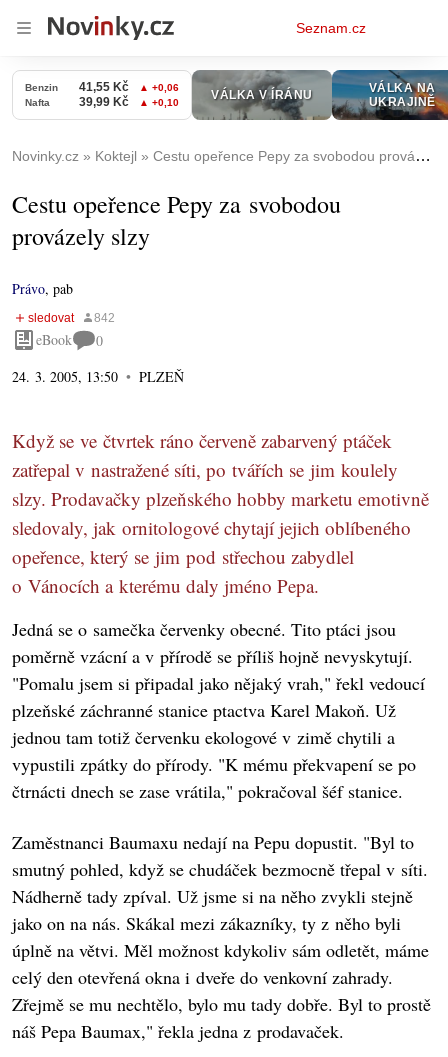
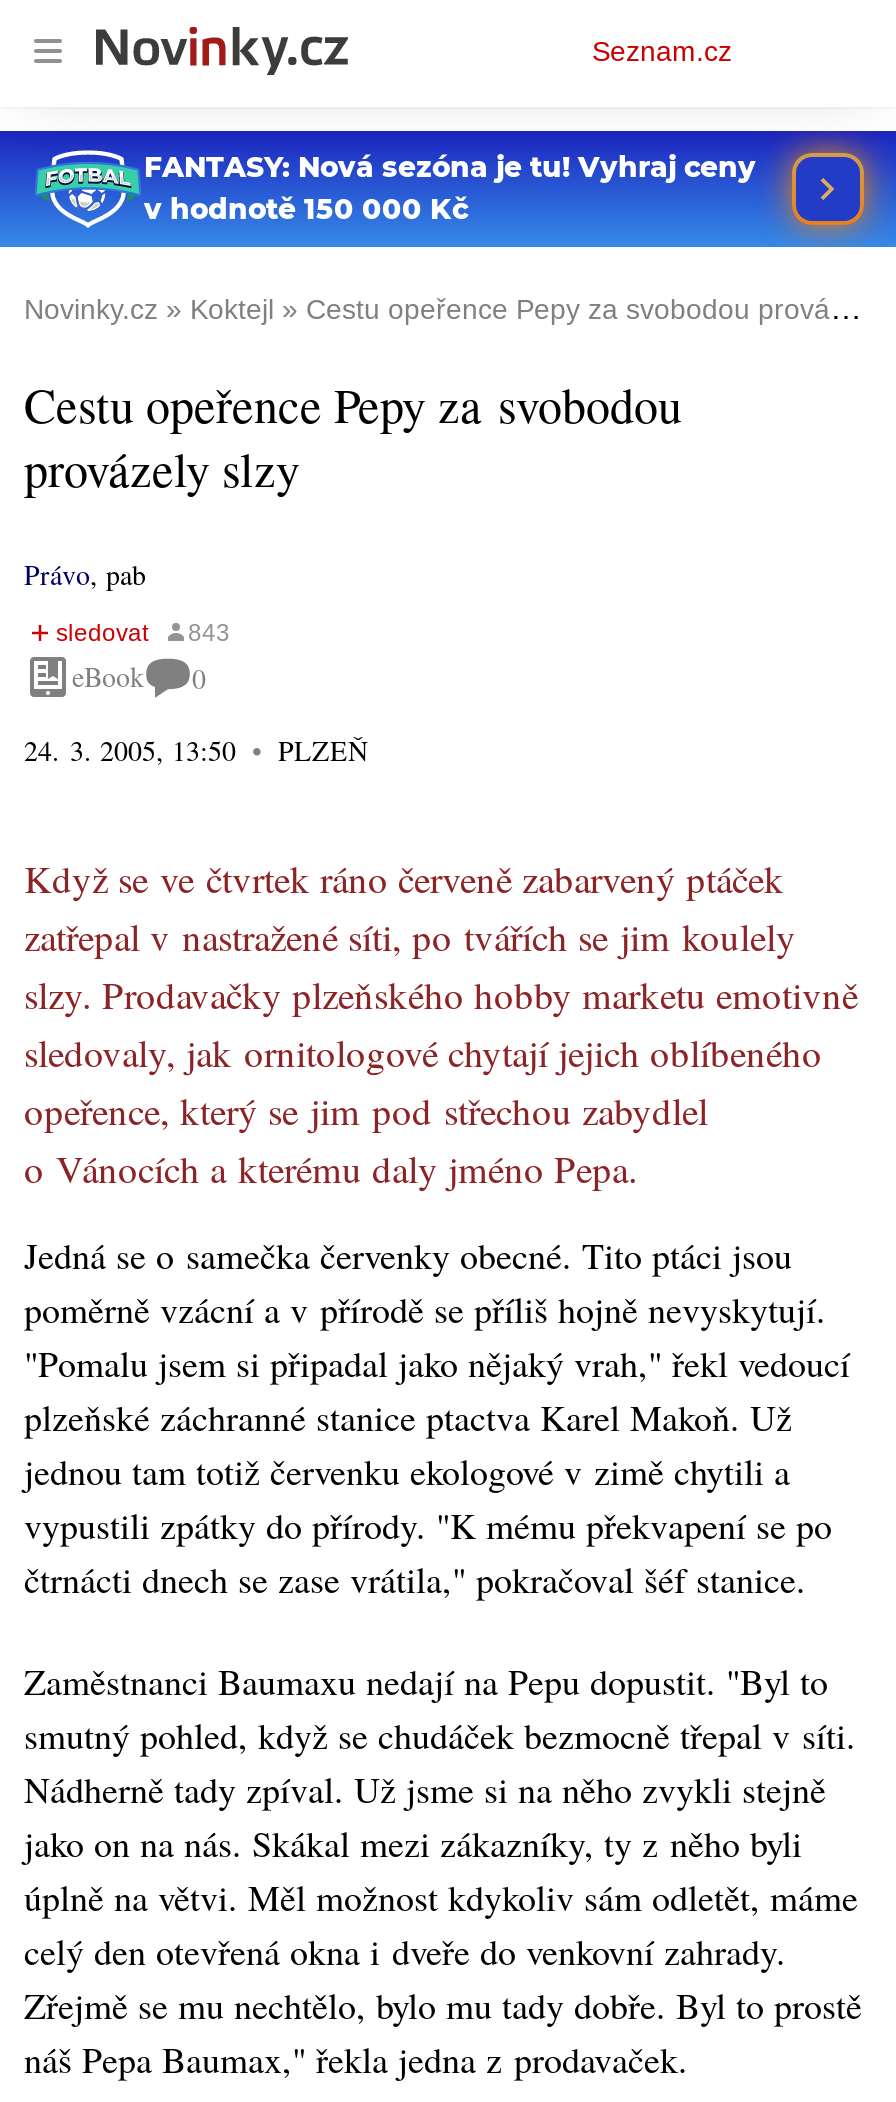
[3,68,445,125] [image] -> [6,129,890,249] [image]

